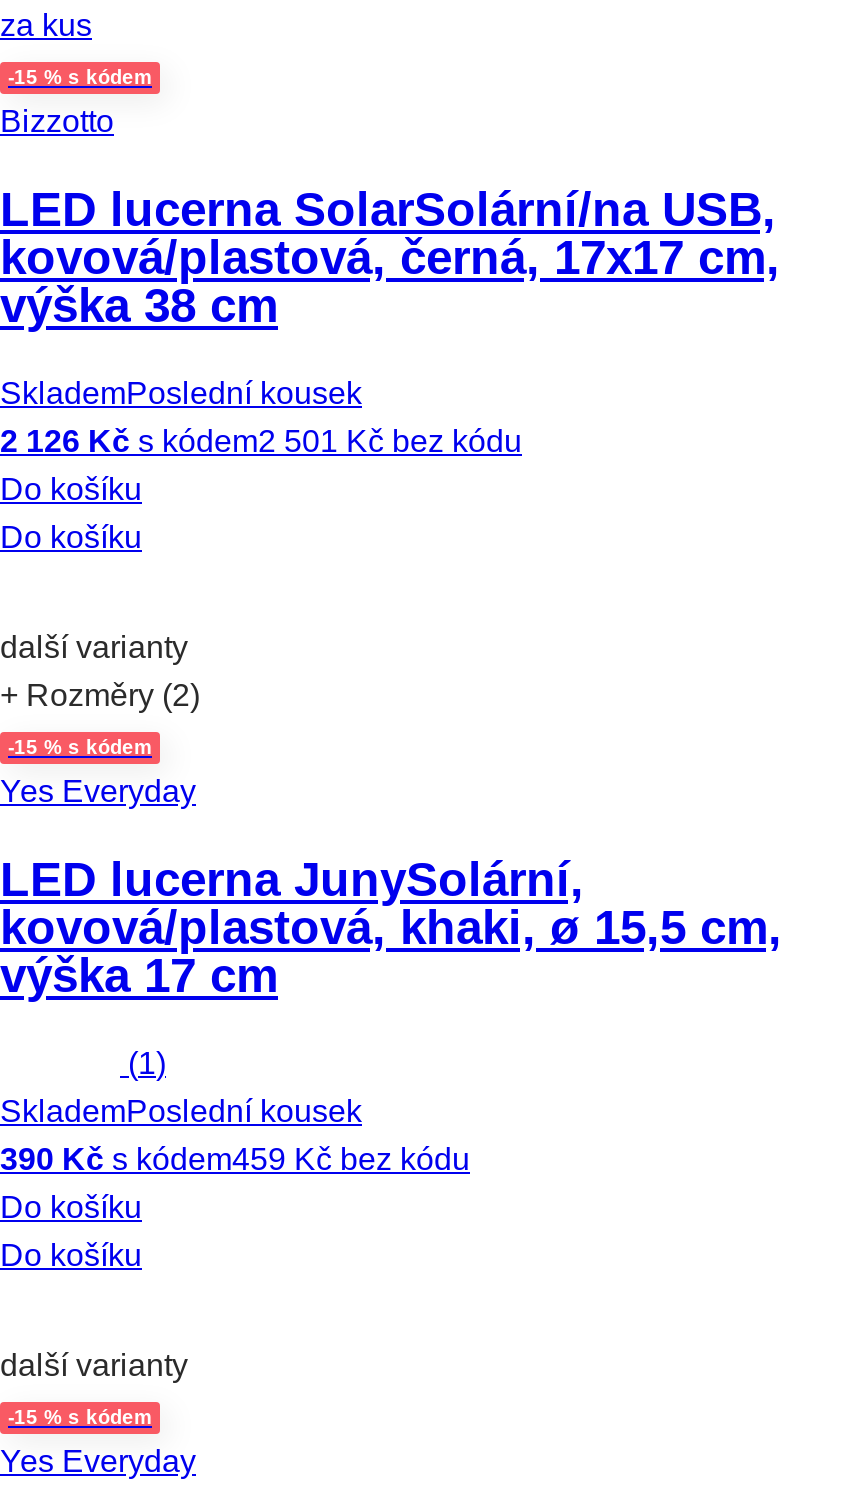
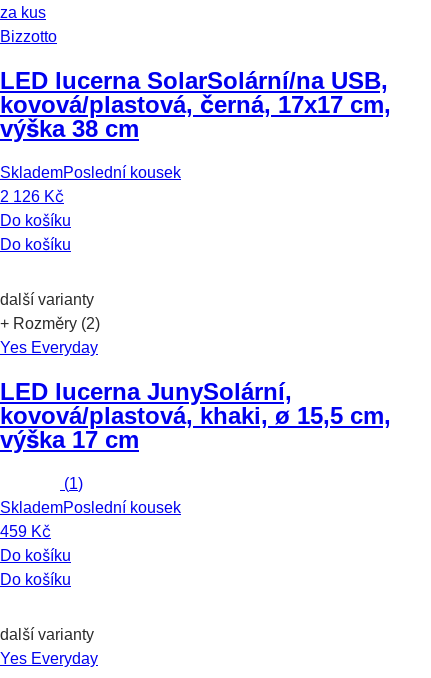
[8,66,152,88] -15 % s kódem -> none
[0,424,522,458] 2 126 Kč s kódem2 501 Kč bez kódu -> [0,188,64,205] 2 126 Kč
[8,736,152,758] -15 % s kódem -> none
[0,1141,470,1175] 390 Kč s kódem459 Kč bez kódu -> [0,523,51,540] 459 Kč
[8,1405,152,1427] -15 % s kódem -> none

